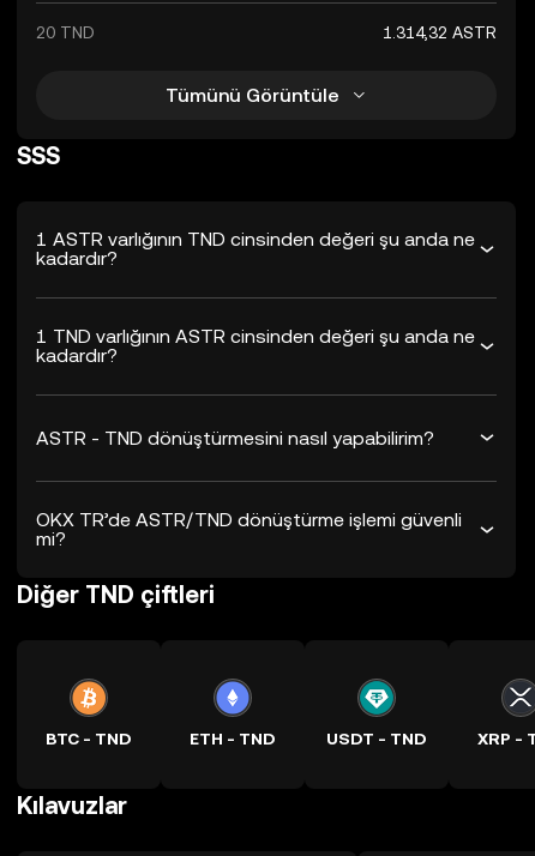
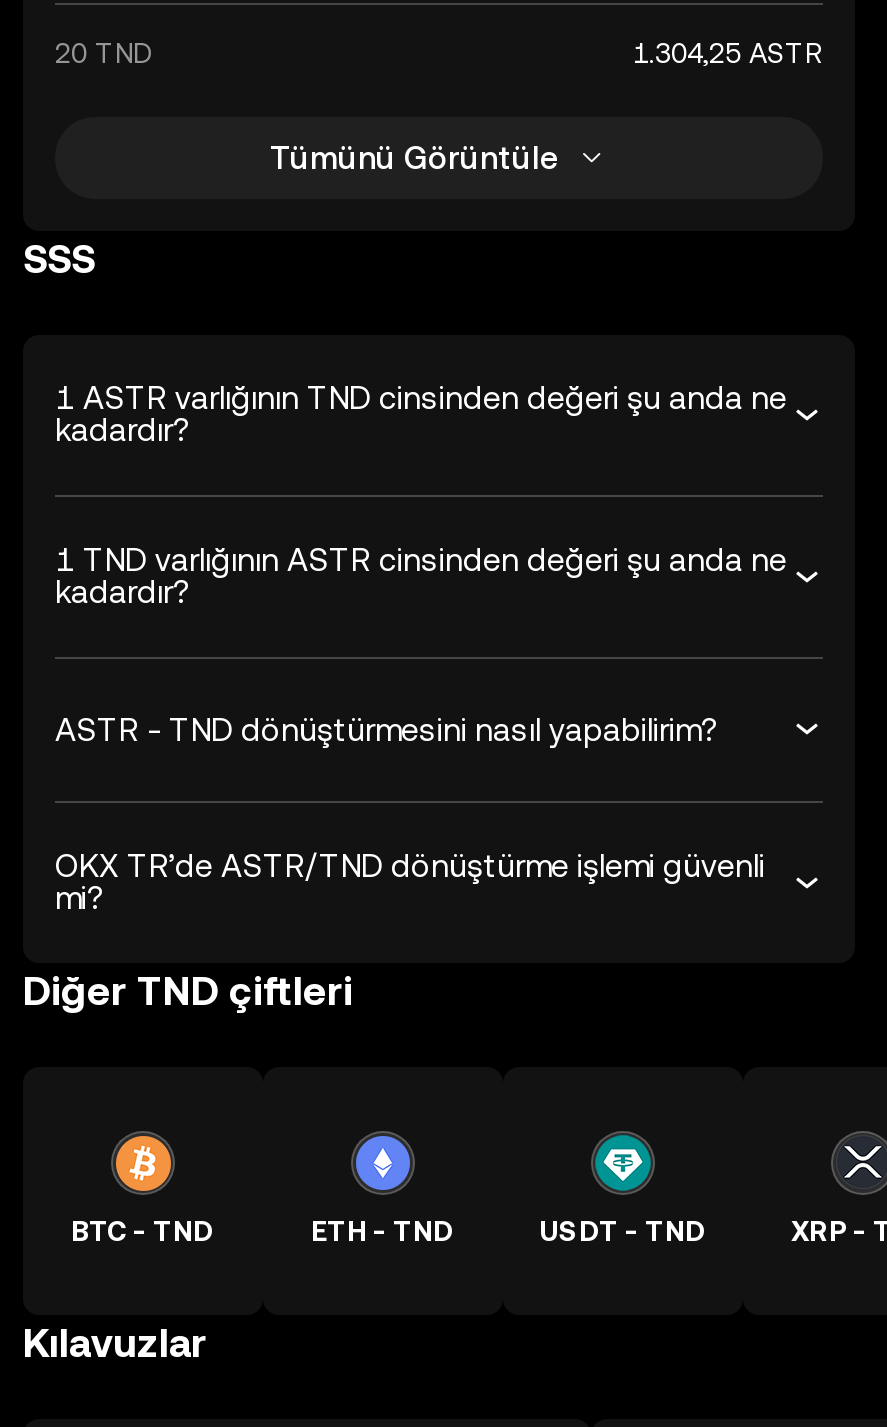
[383,23,497,42] 1.314,32 ASTR -> [633,37,823,69] 1.304,25 ASTR

